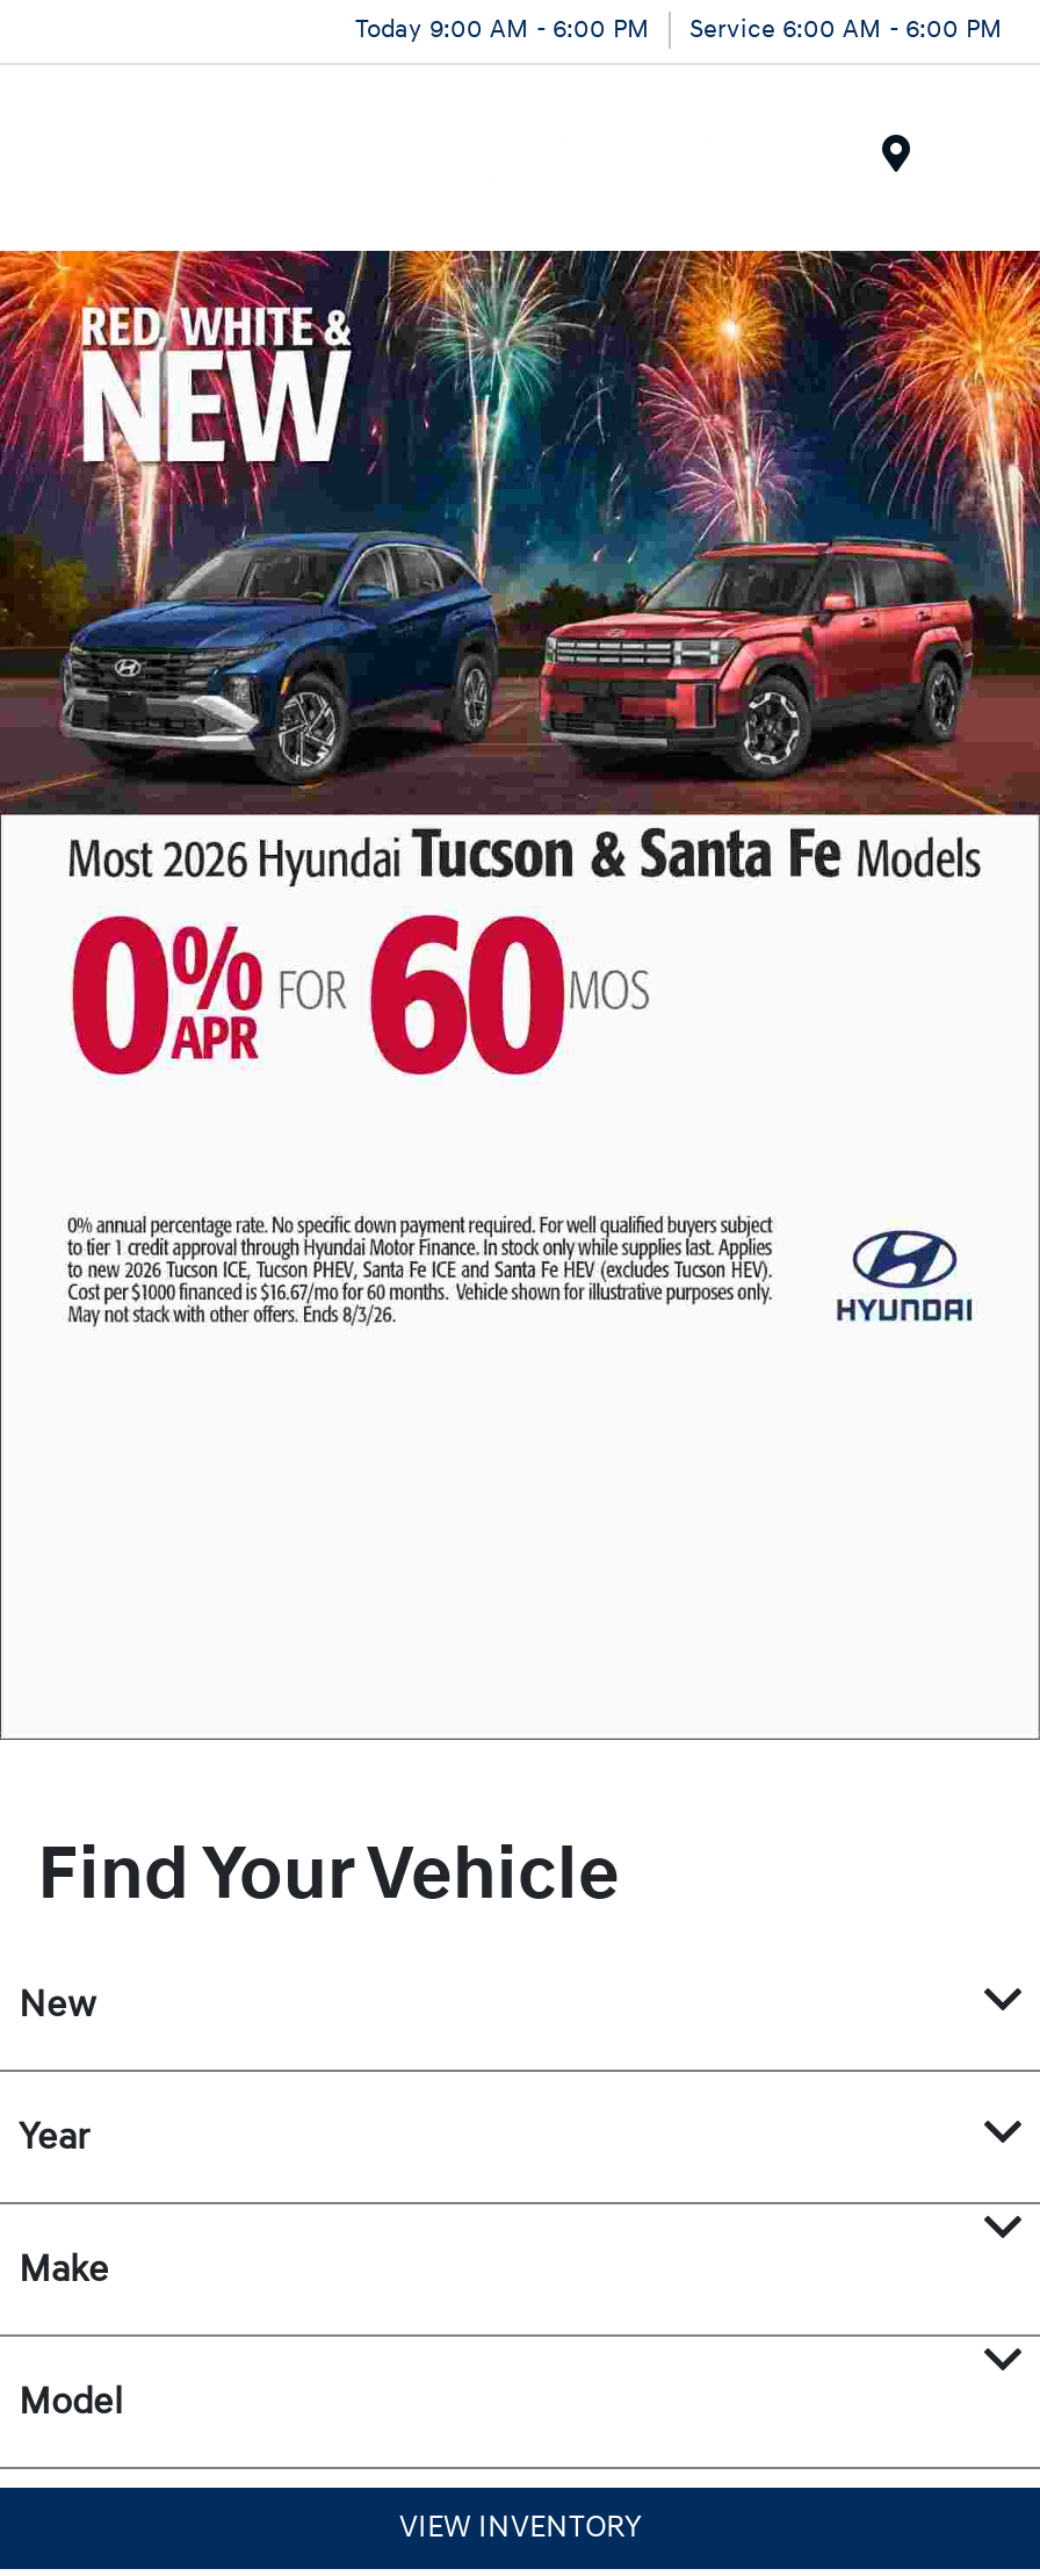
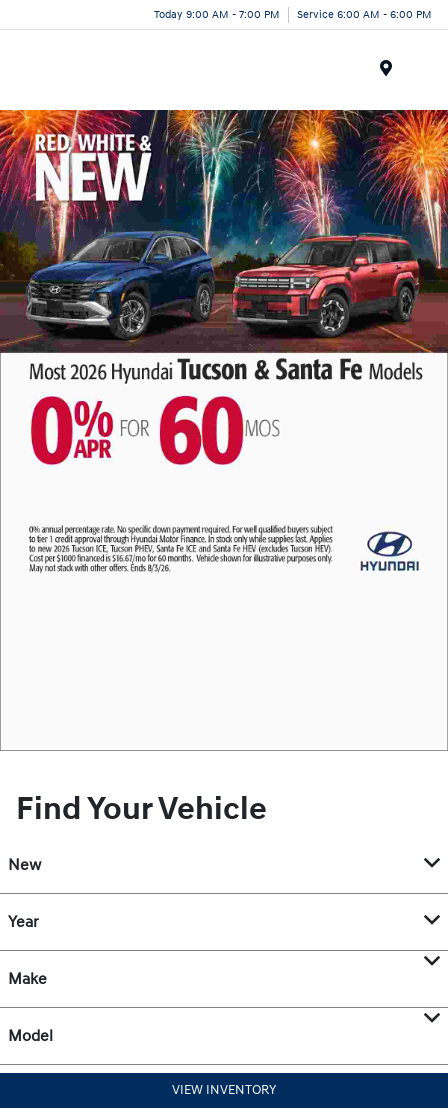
[355,13,1003,43] Today 9:00 AM - 6:00 PM Service 6:00 AM - 6:00 PM -> [154,7,432,20] Today 9:00 AM - 7:00 PM Service 6:00 AM - 6:00 PM

